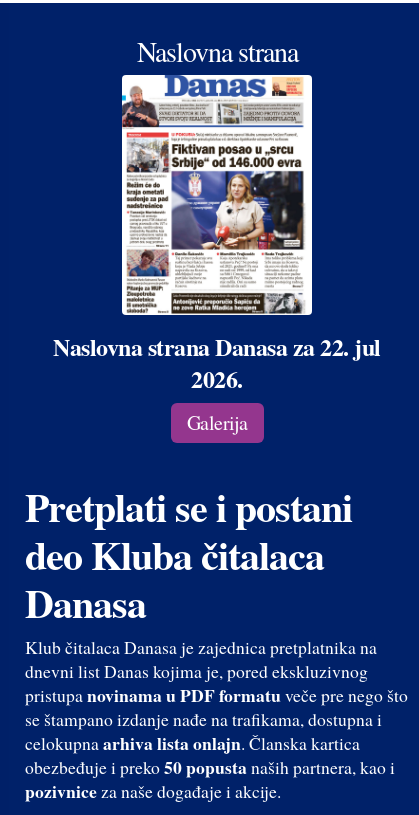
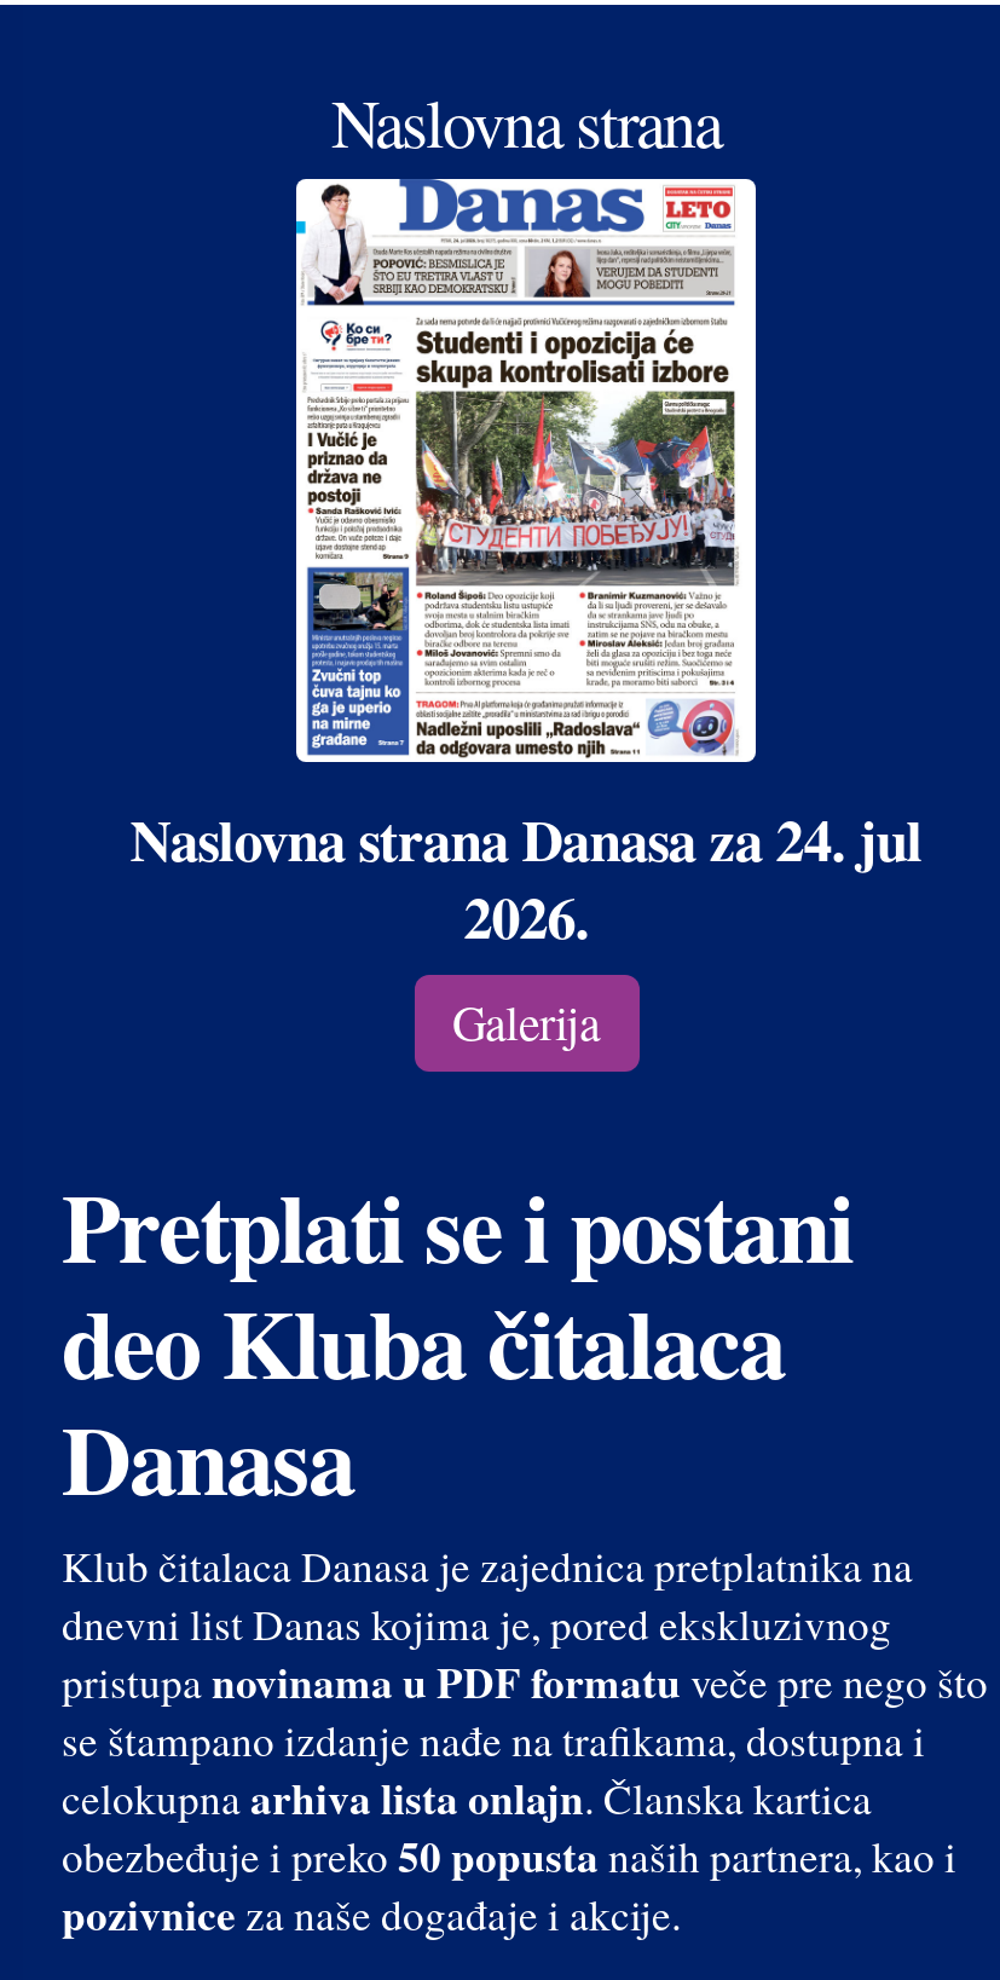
[53,76,381,364] [image] | Naslovna strana Danasa za 22. jul -> [130,184,922,882] [image] | Naslovna strana Danasa za 24. jul

